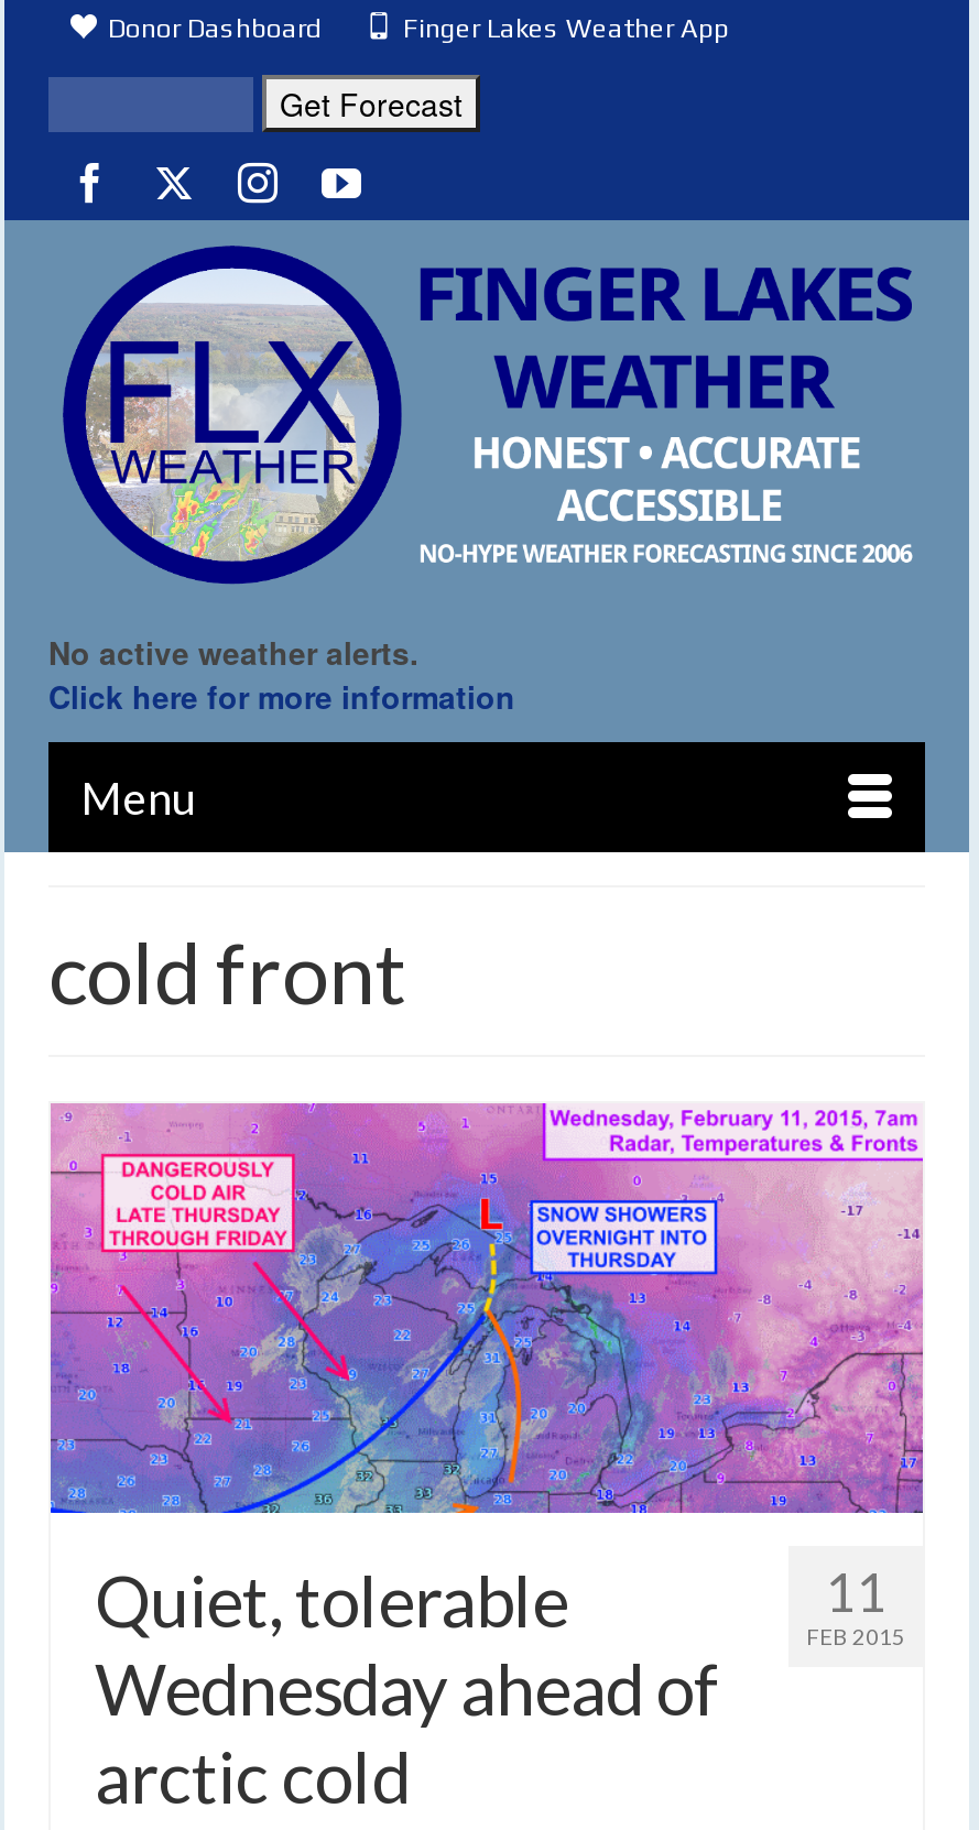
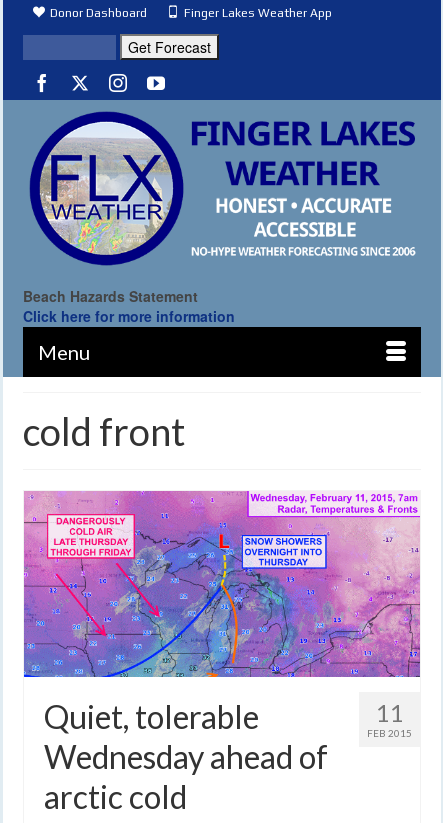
[48,630,418,674] No active weather alerts. -> [23,286,198,306] Beach Hazards Statement

